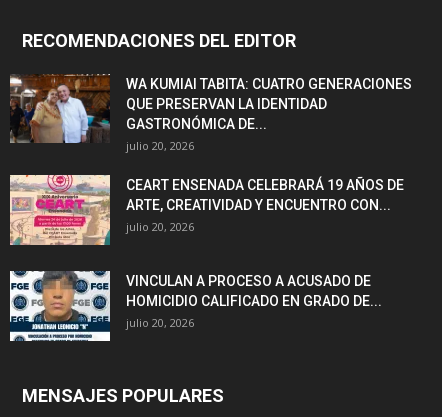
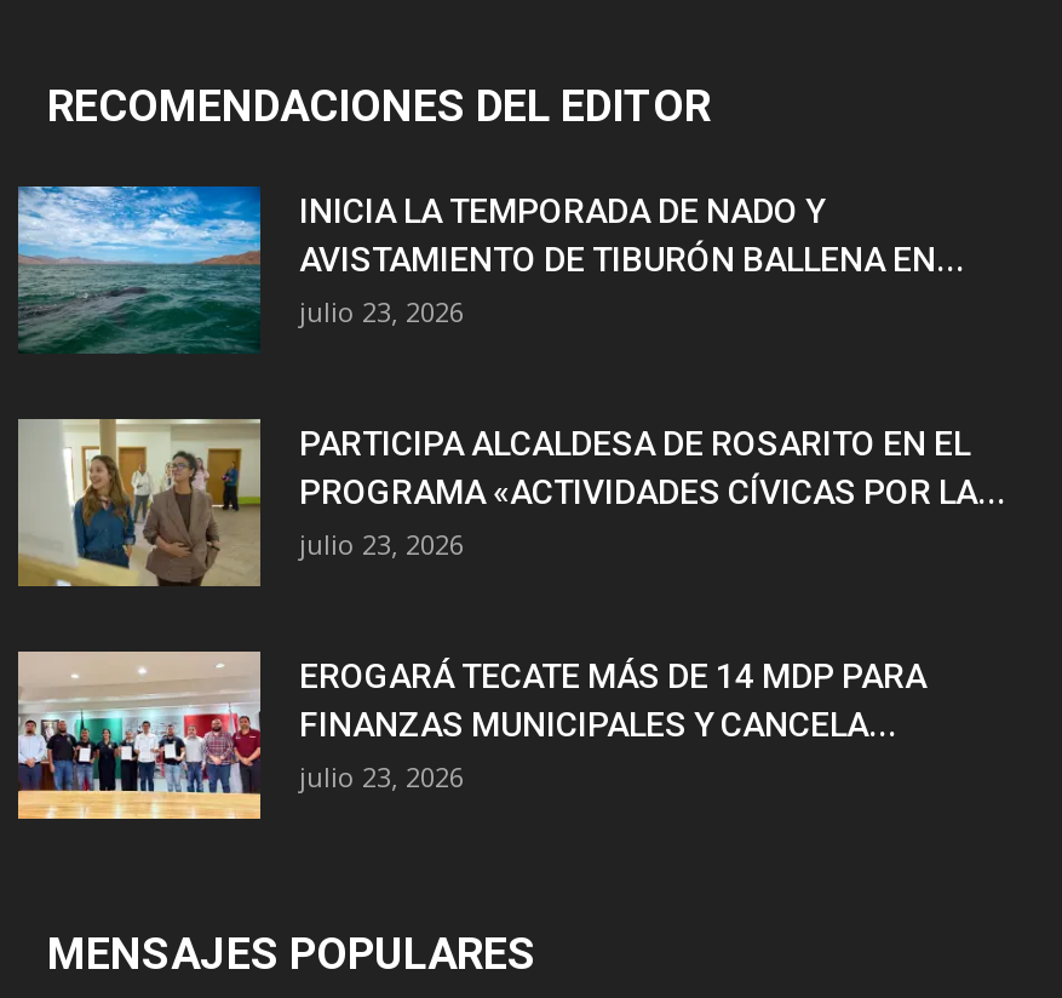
[9,73,412,153] [image] | WA KUMIAI TABITA: CUATRO GENERACIONES | QUE PRESERVAN LA IDENTIDAD | GASTRONÓMICA DE... | julio 20, 2026 -> [16,184,965,354] [image] | INICIA LA TEMPORADA DE NADO Y | AVISTAMIENTO DE TIBURÓN BALLENA EN... | julio 23, 2026
[9,175,404,246] [image] | CEART ENSENADA CELEBRARÁ 19 AÑOS DE | ARTE, CREATIVIDAD Y ENCUENTRO CON... | julio 20, 2026 -> [16,417,1006,589] [image] | PARTICIPA ALCALDESA DE ROSARITO EN EL | PROGRAMA «ACTIVIDADES CÍVICAS POR LA... | julio 23, 2026
[9,271,382,342] [image] | VINCULAN A PROCESO A ACUSADO DE | HOMICIDIO CALIFICADO EN GRADO DE... | julio 20, 2026 -> [16,649,926,821] [image] | EROGARÁ TECATE MÁS DE 14 MDP PARA | FINANZAS MUNICIPALES Y CANCELA... | julio 23, 2026

